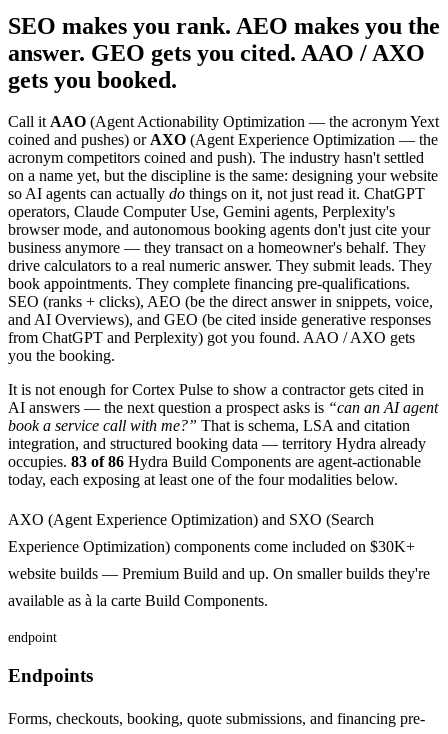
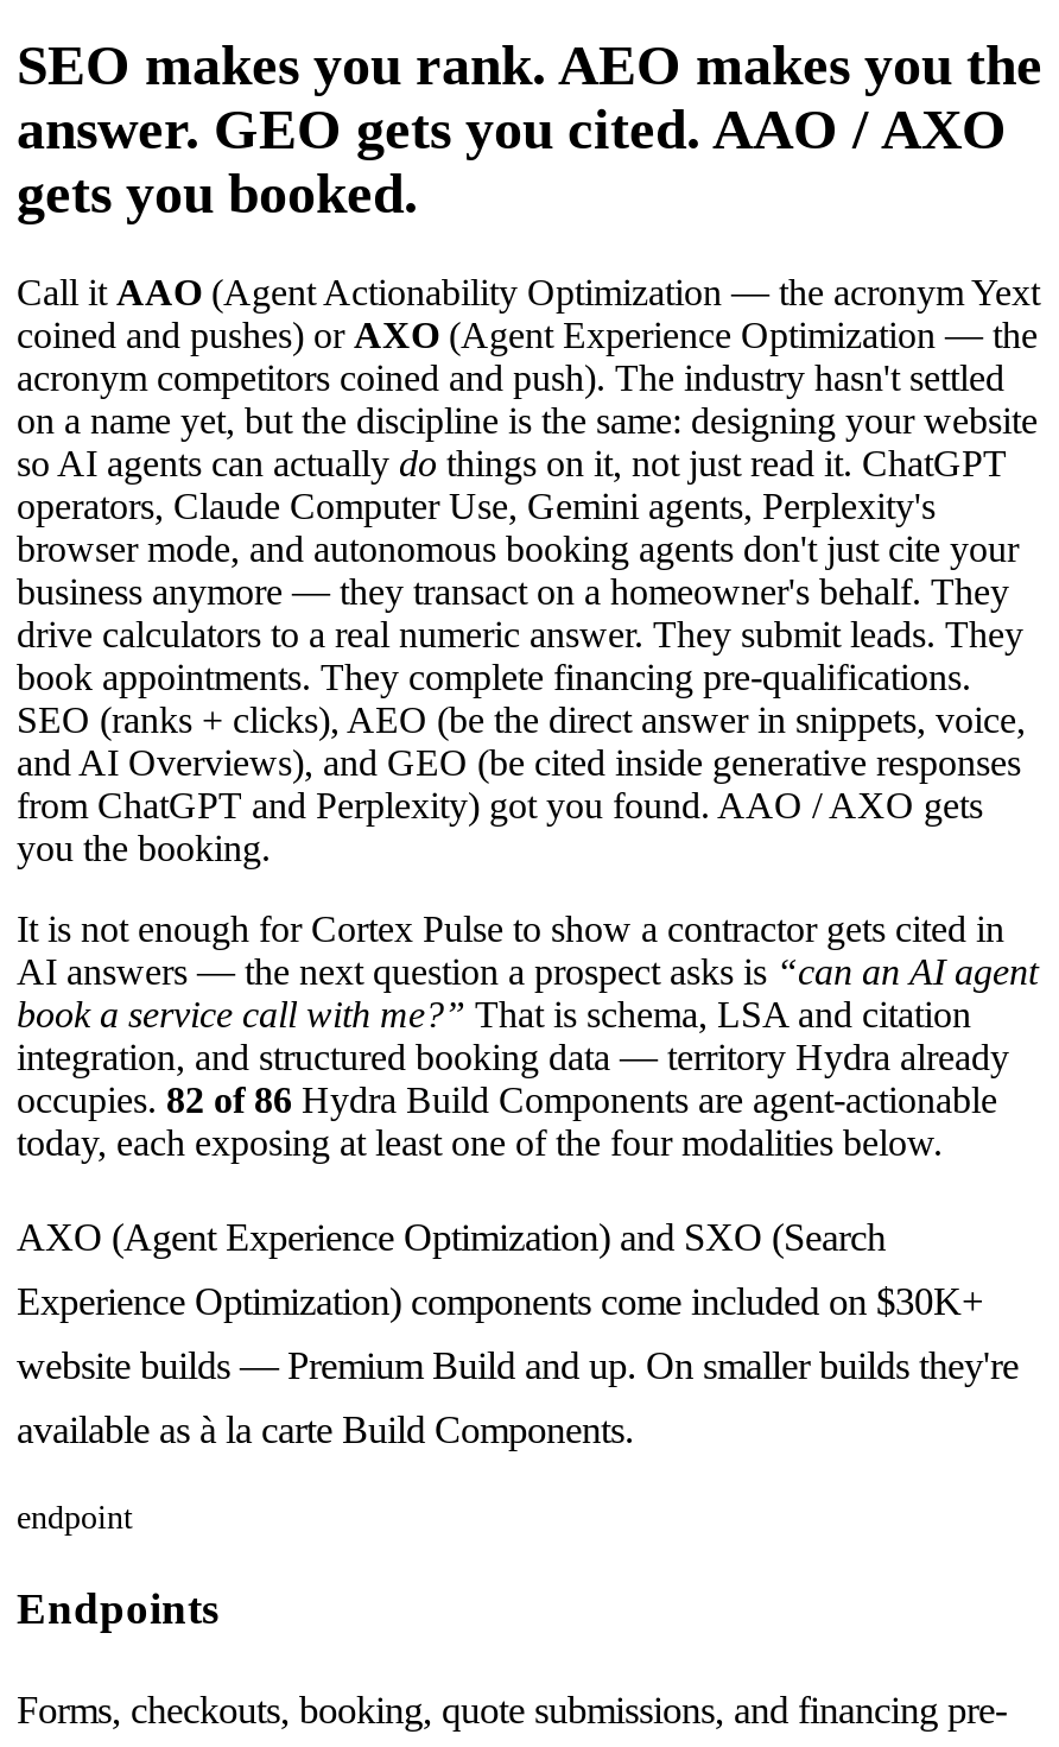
[8,453,421,470] occupies. 83 of 86 Hydra Build Components are agent-actionable -> [17,1081,997,1121] occupies. 82 of 86 Hydra Build Components are agent-actionable

